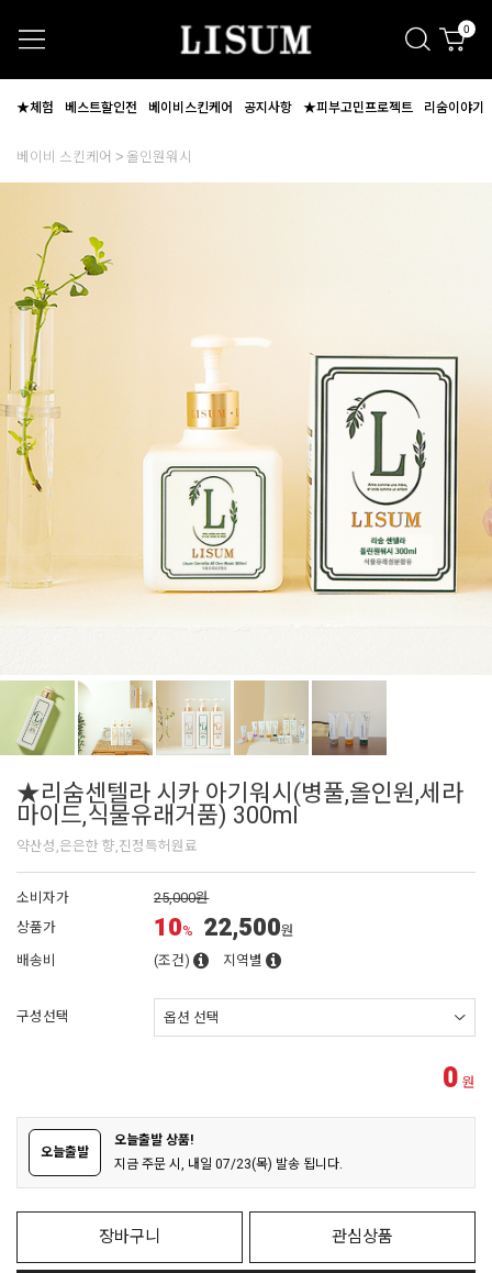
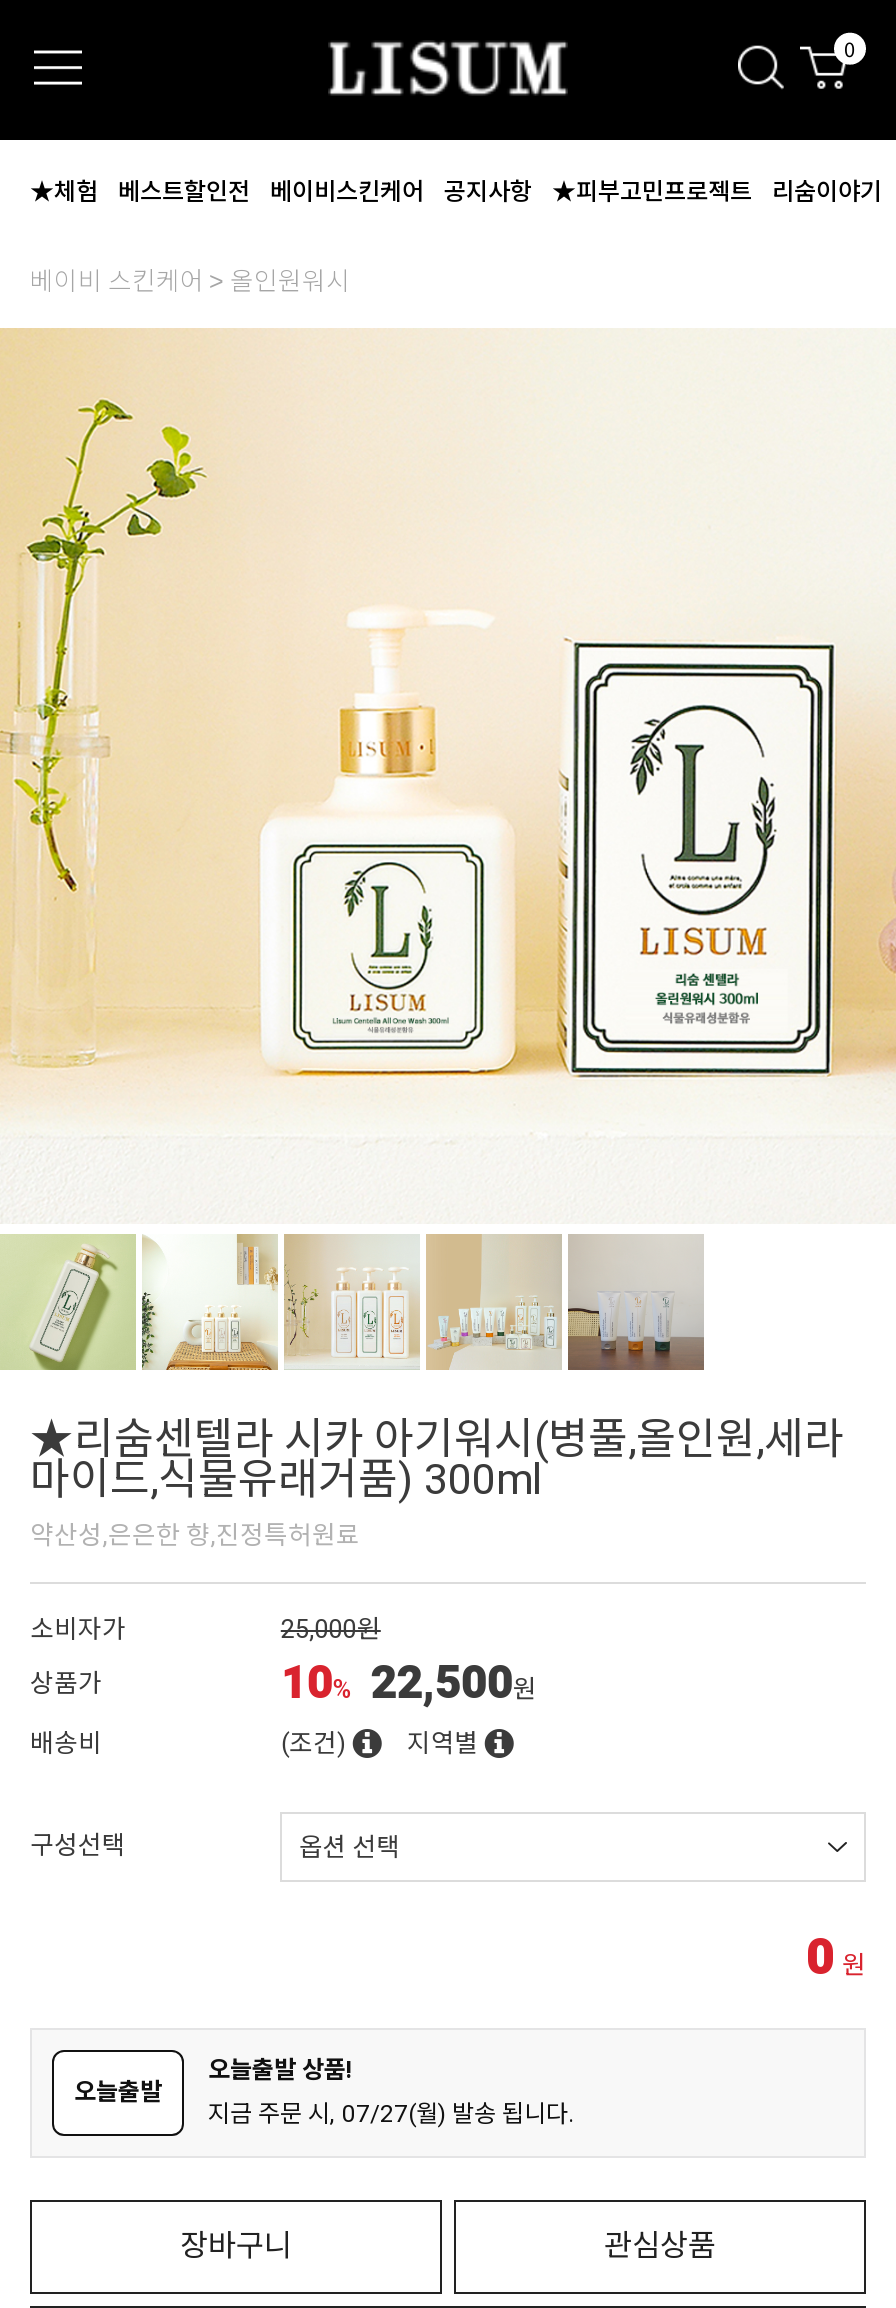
[114,1154,343,1174] 지금 주문 시, 내일 07/23(목) 발송 됩니다. -> [208,2096,574,2132] 지금 주문 시, 07/27(월) 발송 됩니다.

